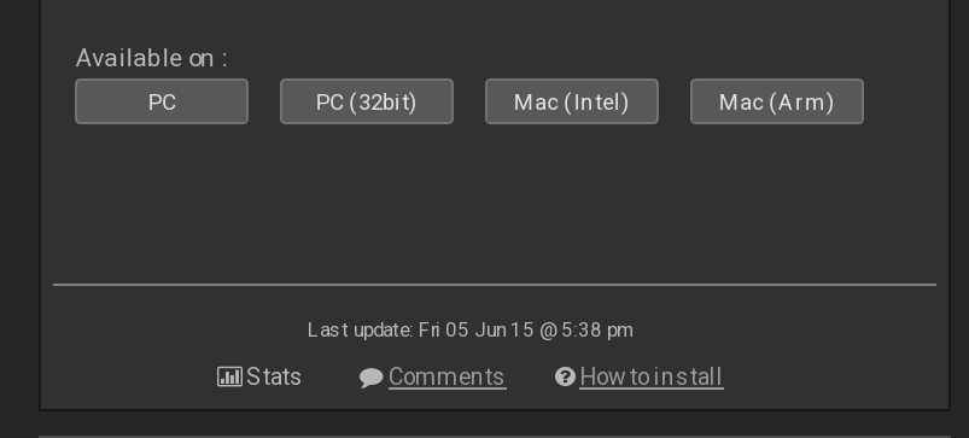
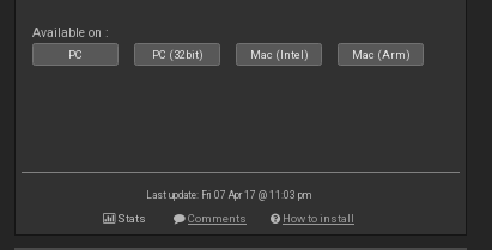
[308,317,634,341] Last update: Fri 05 Jun 15 @ 5:38 pm -> [146,189,311,201] Last update: Fri 07 Apr 17 @ 11:03 pm

